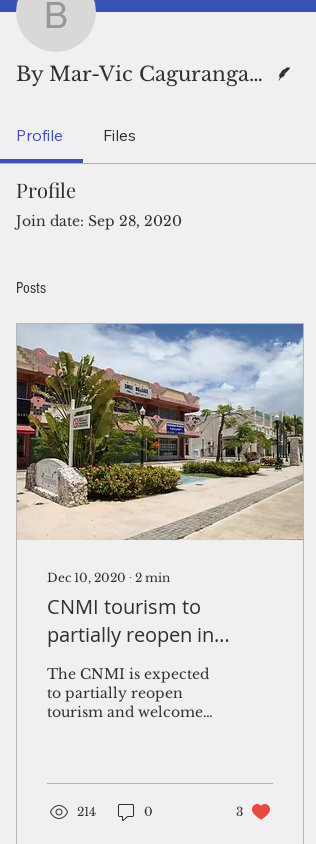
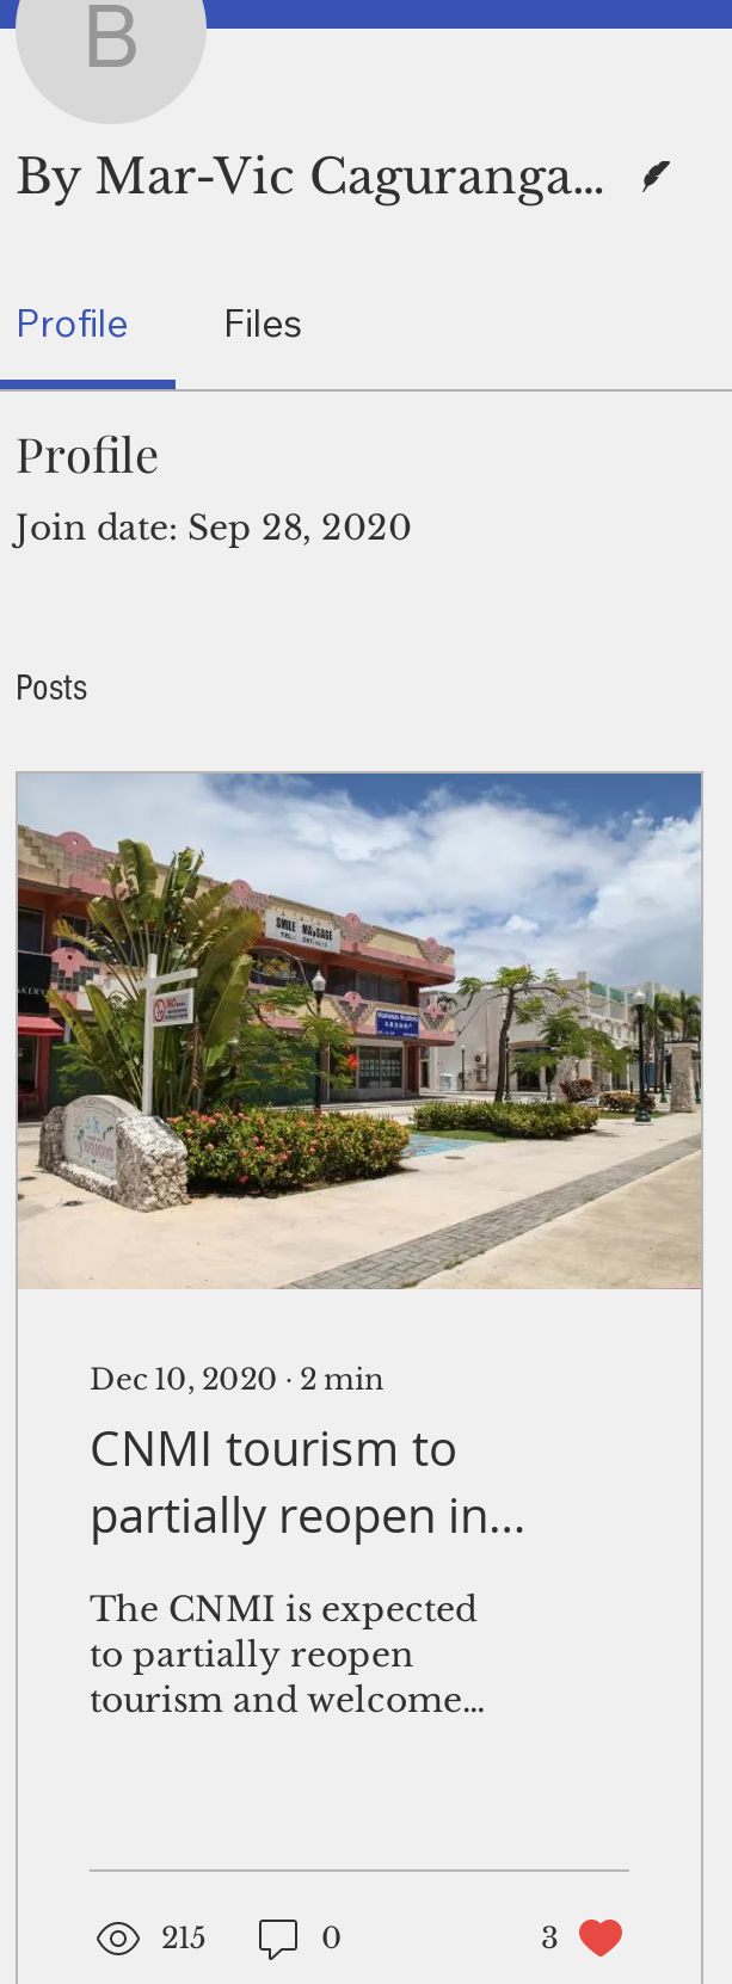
[77,804,96,819] 214 -> [161,1920,207,1955] 215

